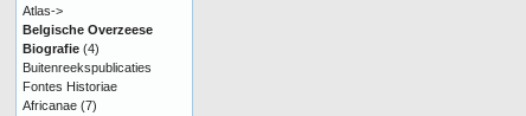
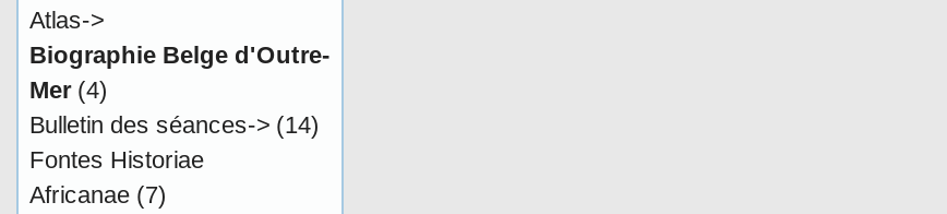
[23,22,153,75] Belgische Overzeese | Biografie (4) | Buitenreekspublicaties -> [29,41,331,138] Biographie Belge d'Outre- | Mer (4) | Bulletin des séances-> (14)

